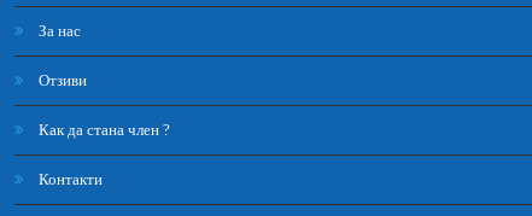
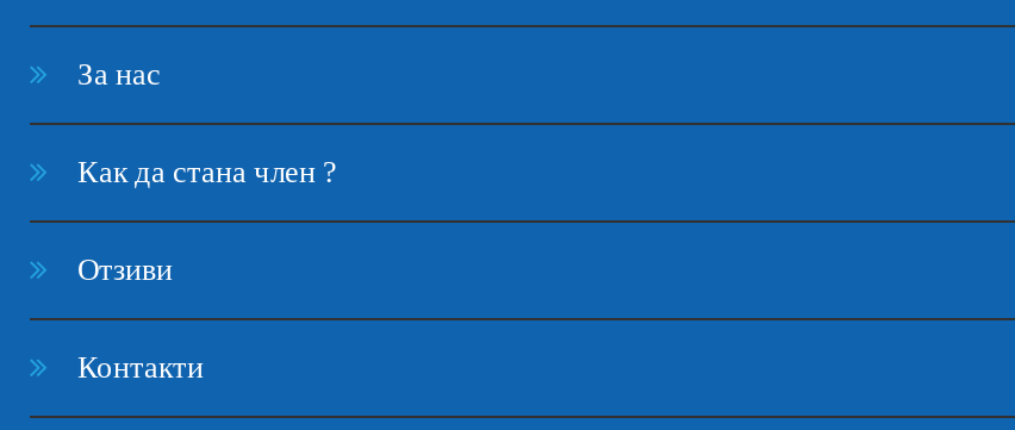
moved [35,71,87,89] -> [70,251,173,287]: Отзиви
moved [35,121,170,139] -> [70,154,337,189]: Как да стана член ?

